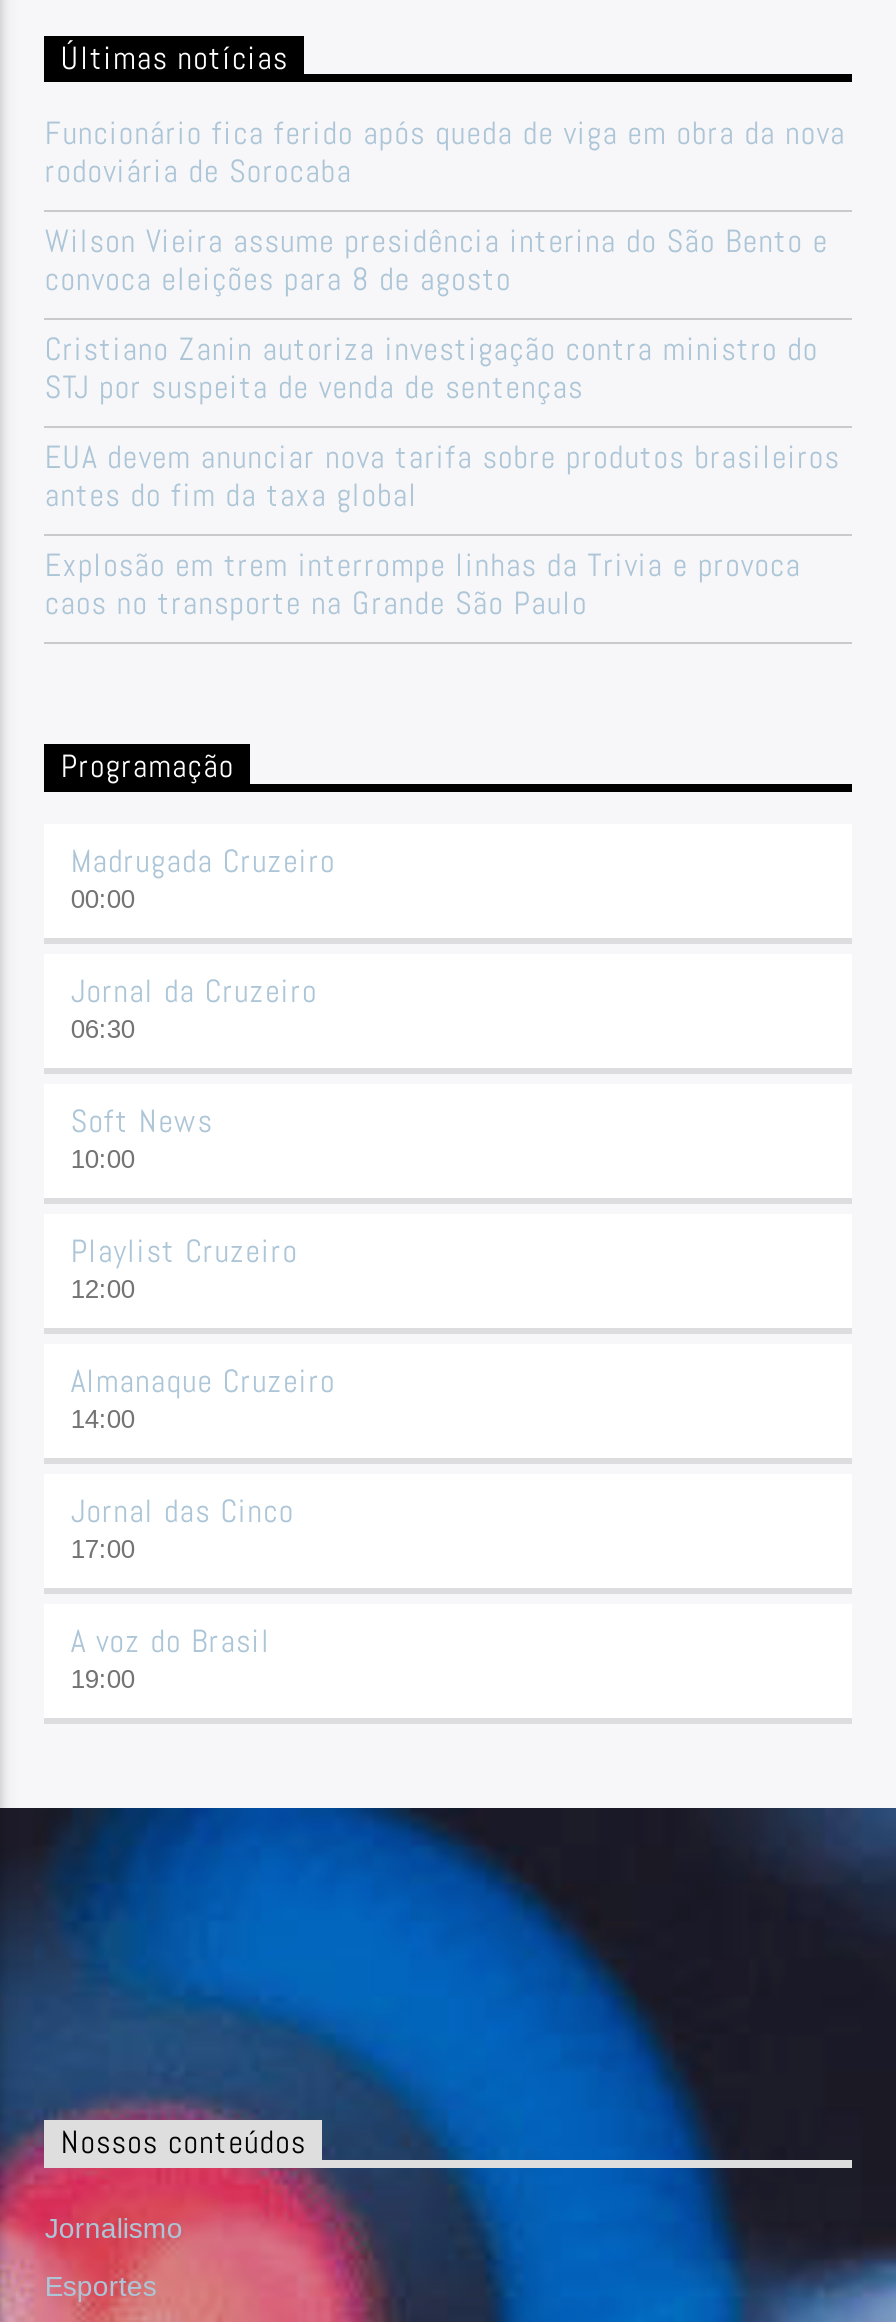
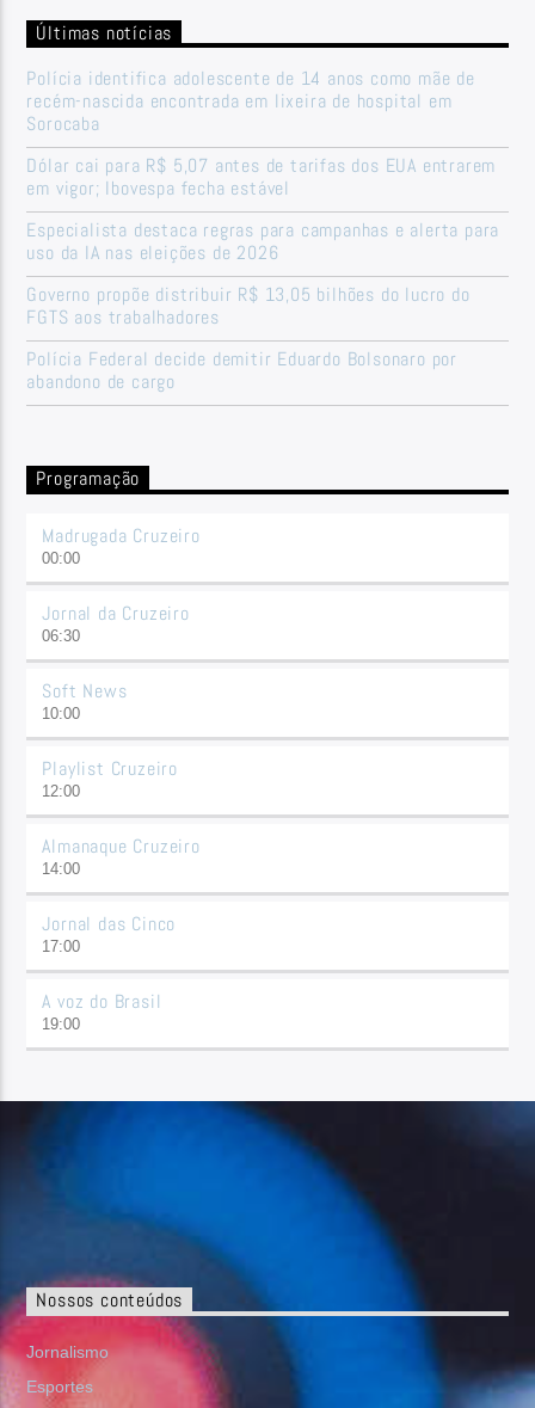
[45,113,846,193] Funcionário fica ferido após queda de viga em obra da nova | rodoviária de Sorocaba -> [27,66,475,137] Polícia identifica adolescente de 14 anos como mãe de | recém-nascida encontrada em lixeira de hospital em | Sorocaba
[45,221,828,301] Wilson Vieira assume presidência interina do São Bento e | convoca eleições para 8 de agosto -> [27,153,496,201] Dólar cai para R$ 5,07 antes de tarifas dos EUA entrarem | em vigor; Ibovespa fecha estável
[45,329,818,409] Cristiano Zanin autoriza investigação contra ministro do | STJ por suspeita de venda de sentenças -> [27,218,499,266] Especialista destaca regras para campanhas e alerta para | uso da IA nas eleições de 2026
[45,437,840,517] EUA devem anunciar nova tarifa sobre produtos brasileiros | antes do fim da taxa global -> [27,282,470,330] Governo propõe distribuir R$ 13,05 bilhões do lucro do | FGTS aos trabalhadores
[45,545,801,625] Explosão em trem interrompe linhas da Trivia e provoca | caos no transporte na Grande São Paulo -> [27,347,457,395] Polícia Federal decide demitir Eduardo Bolsonaro por | abandono de cargo

